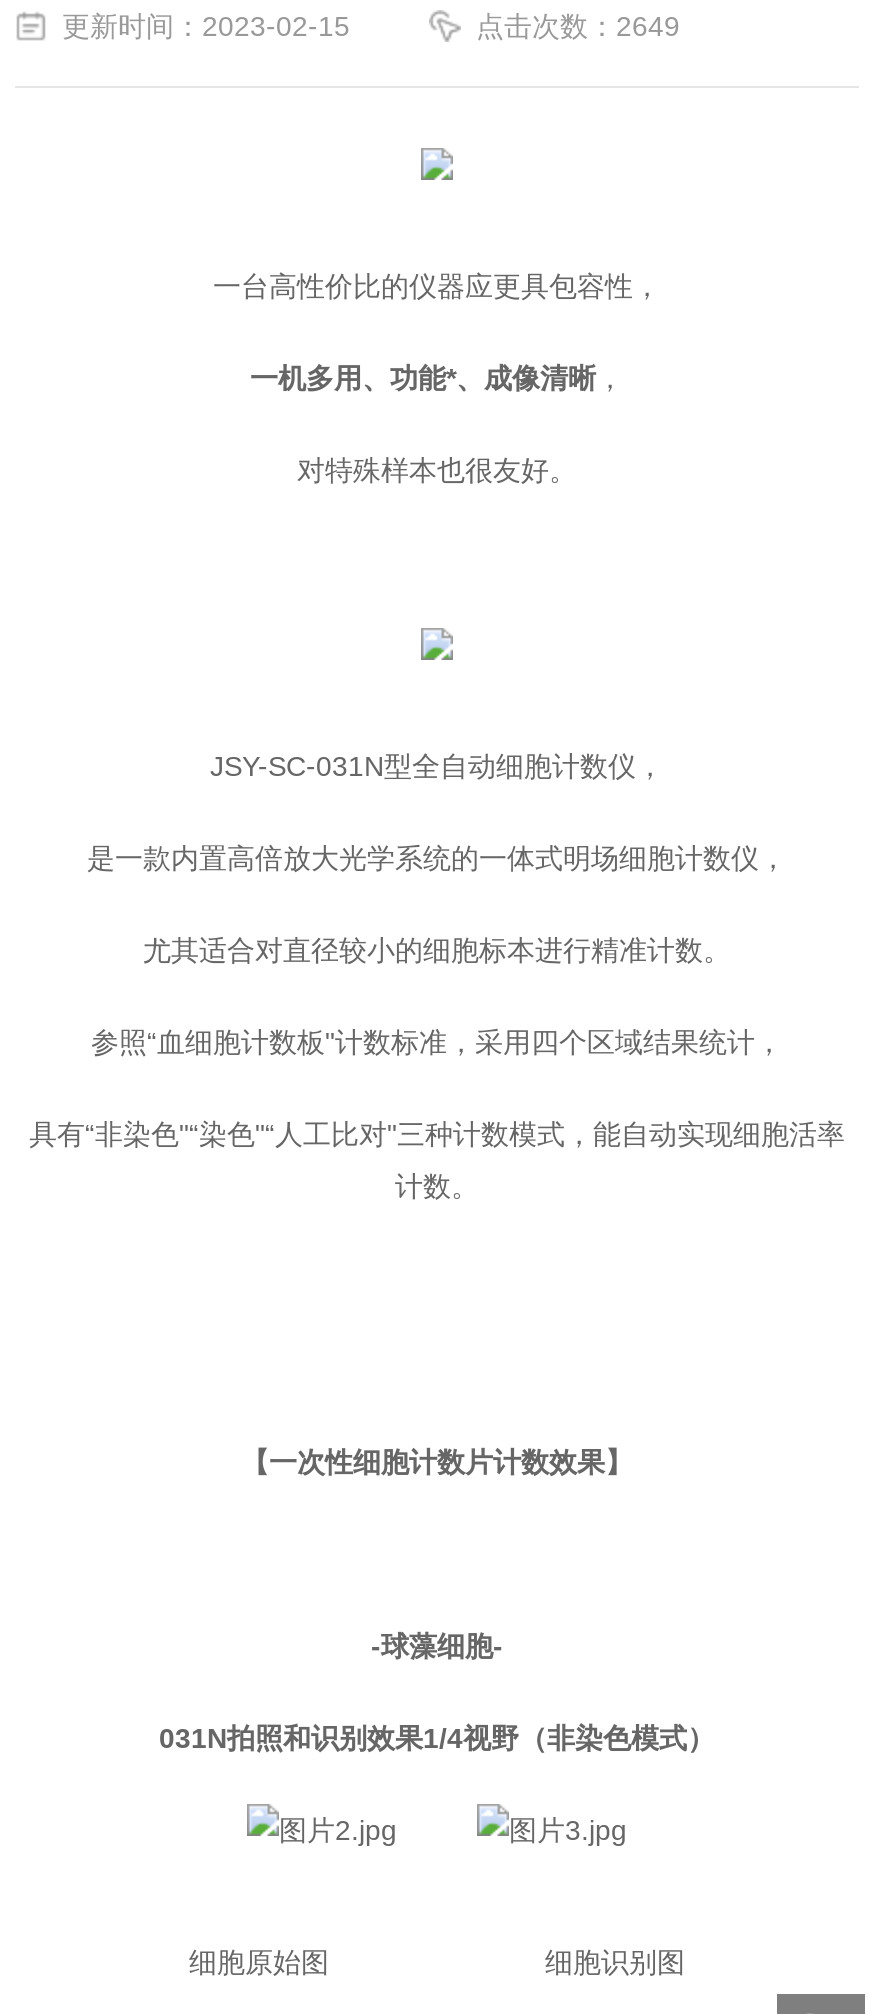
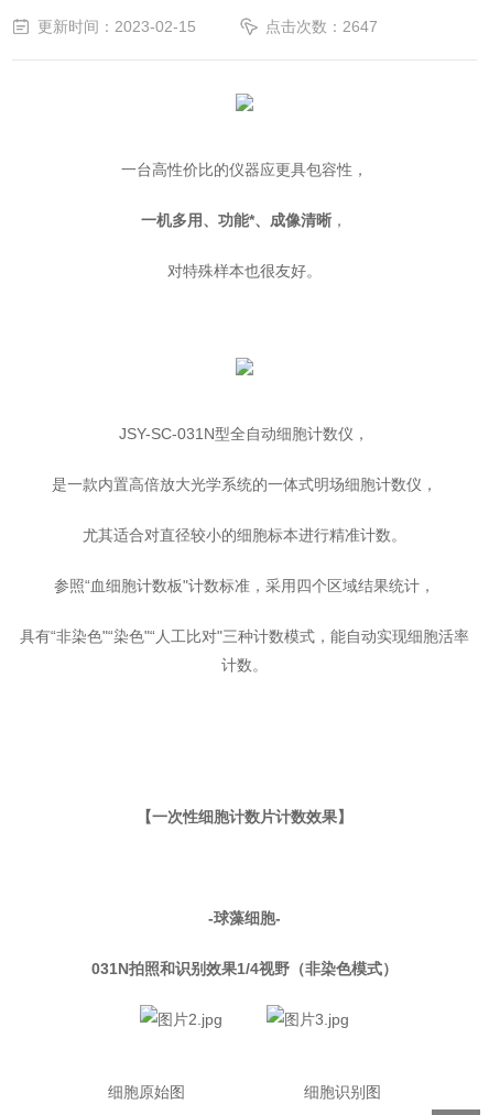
[476,10,680,42] 点击次数：2649 -> [266,18,378,35] 点击次数：2647

